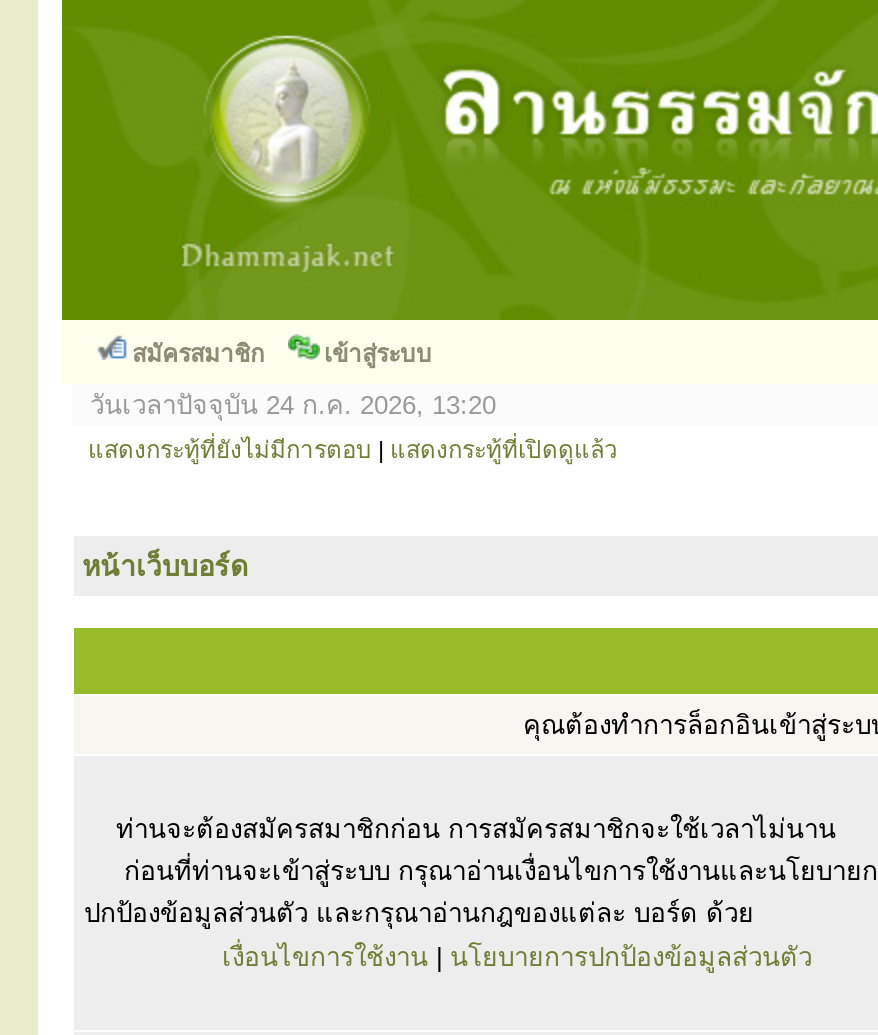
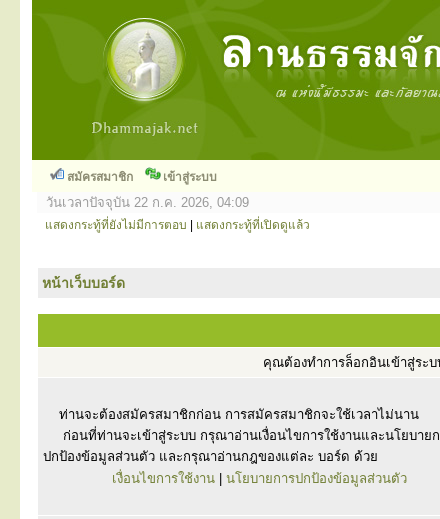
[90,390,512,420] วันเวลาปัจจุบัน 24 ก.ค. 2026, 13:20 -> [46,195,257,210] วันเวลาปัจจุบัน 22 ก.ค. 2026, 04:09

